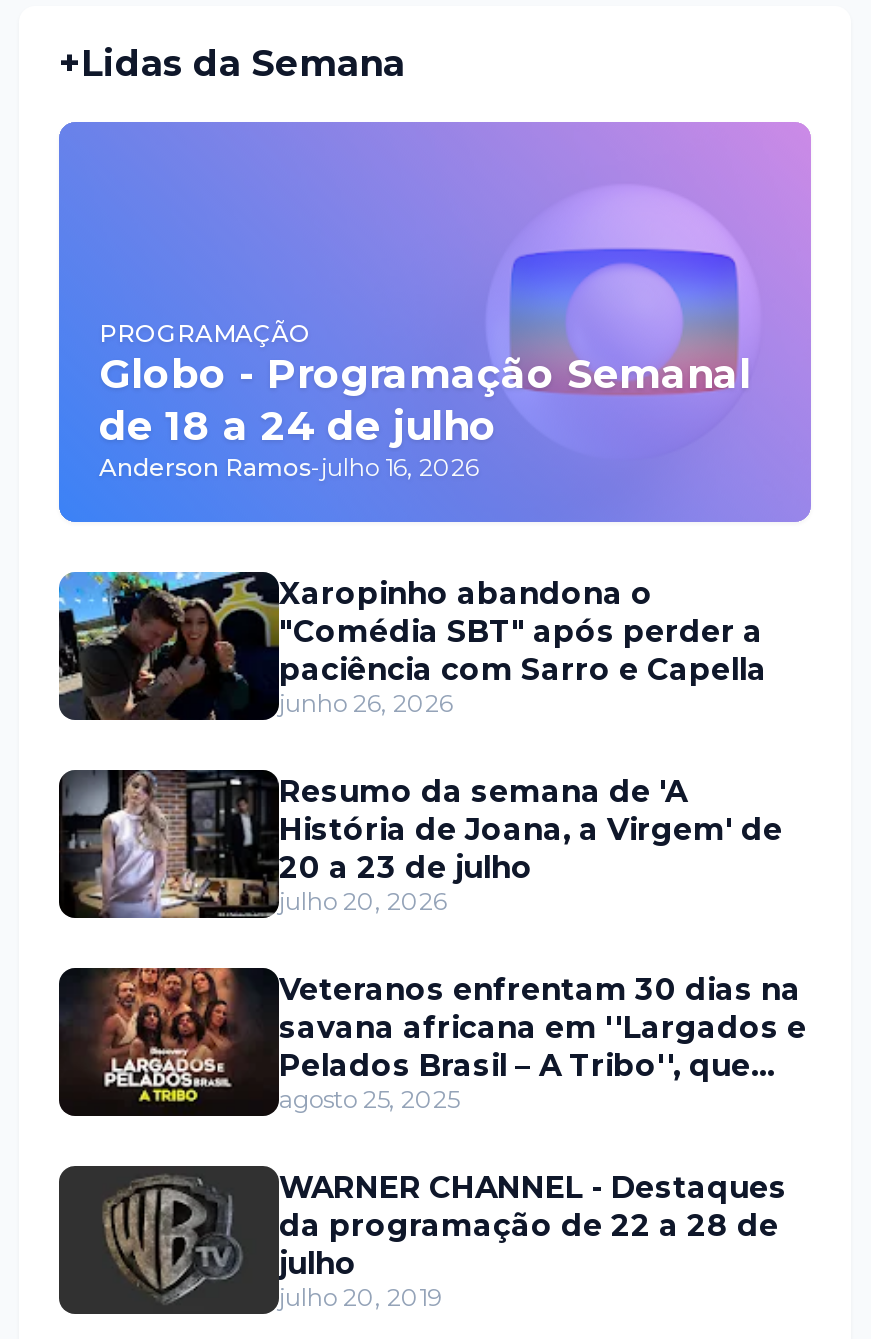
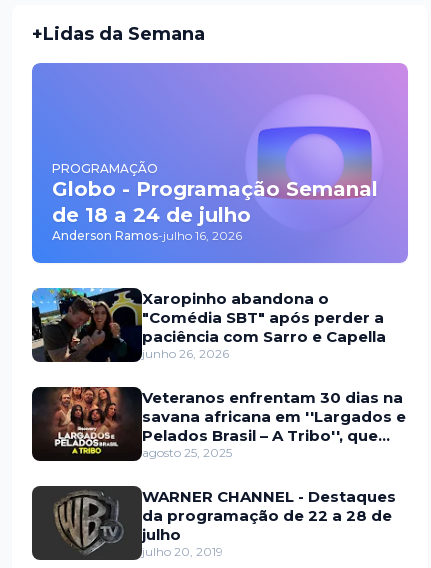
[63,768,783,920] [image] | Resumo da semana de 'A | História de Joana, a Virgem' de | 20 a 23 de julho | julho 20, 2026 -> none

